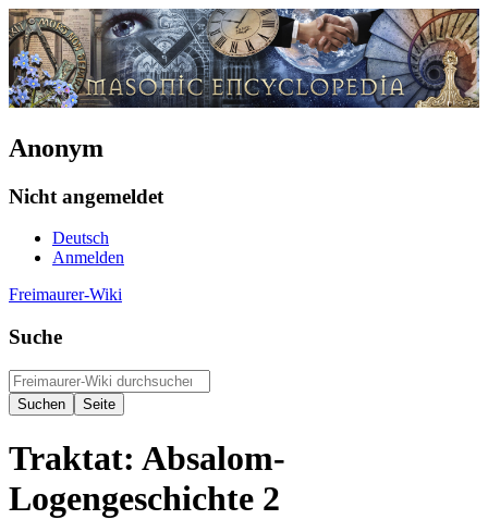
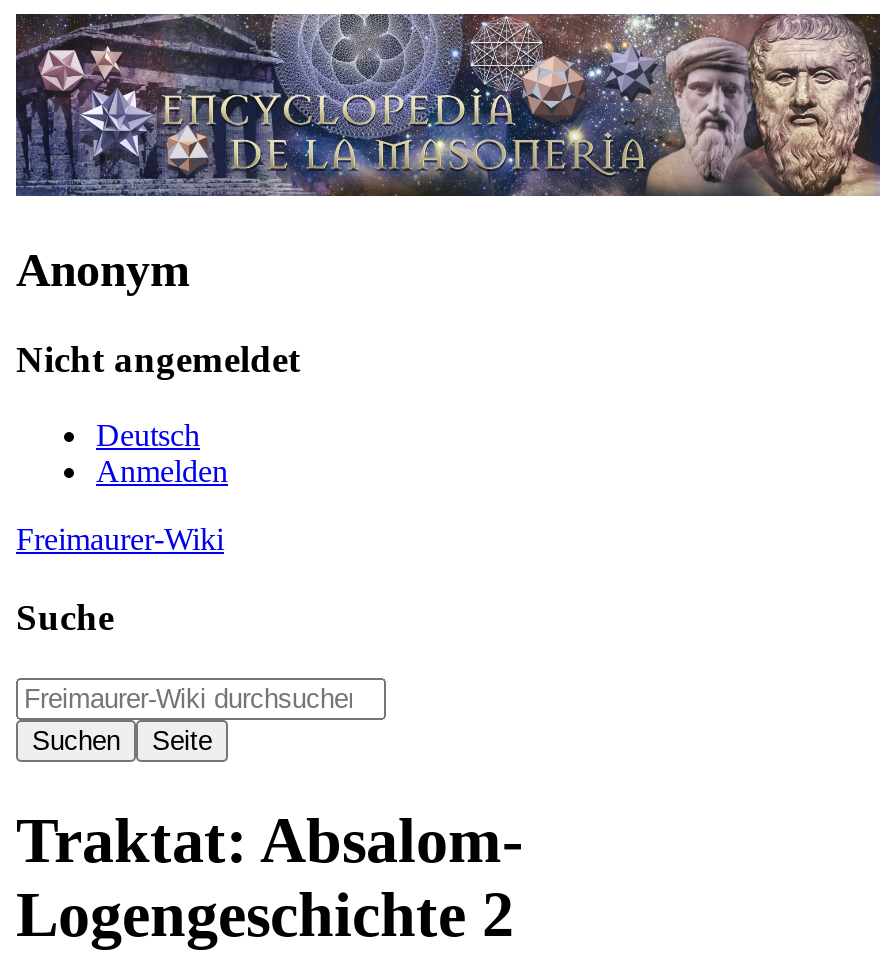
[8,8,480,109] [image] -> [14,12,882,198] [image]

